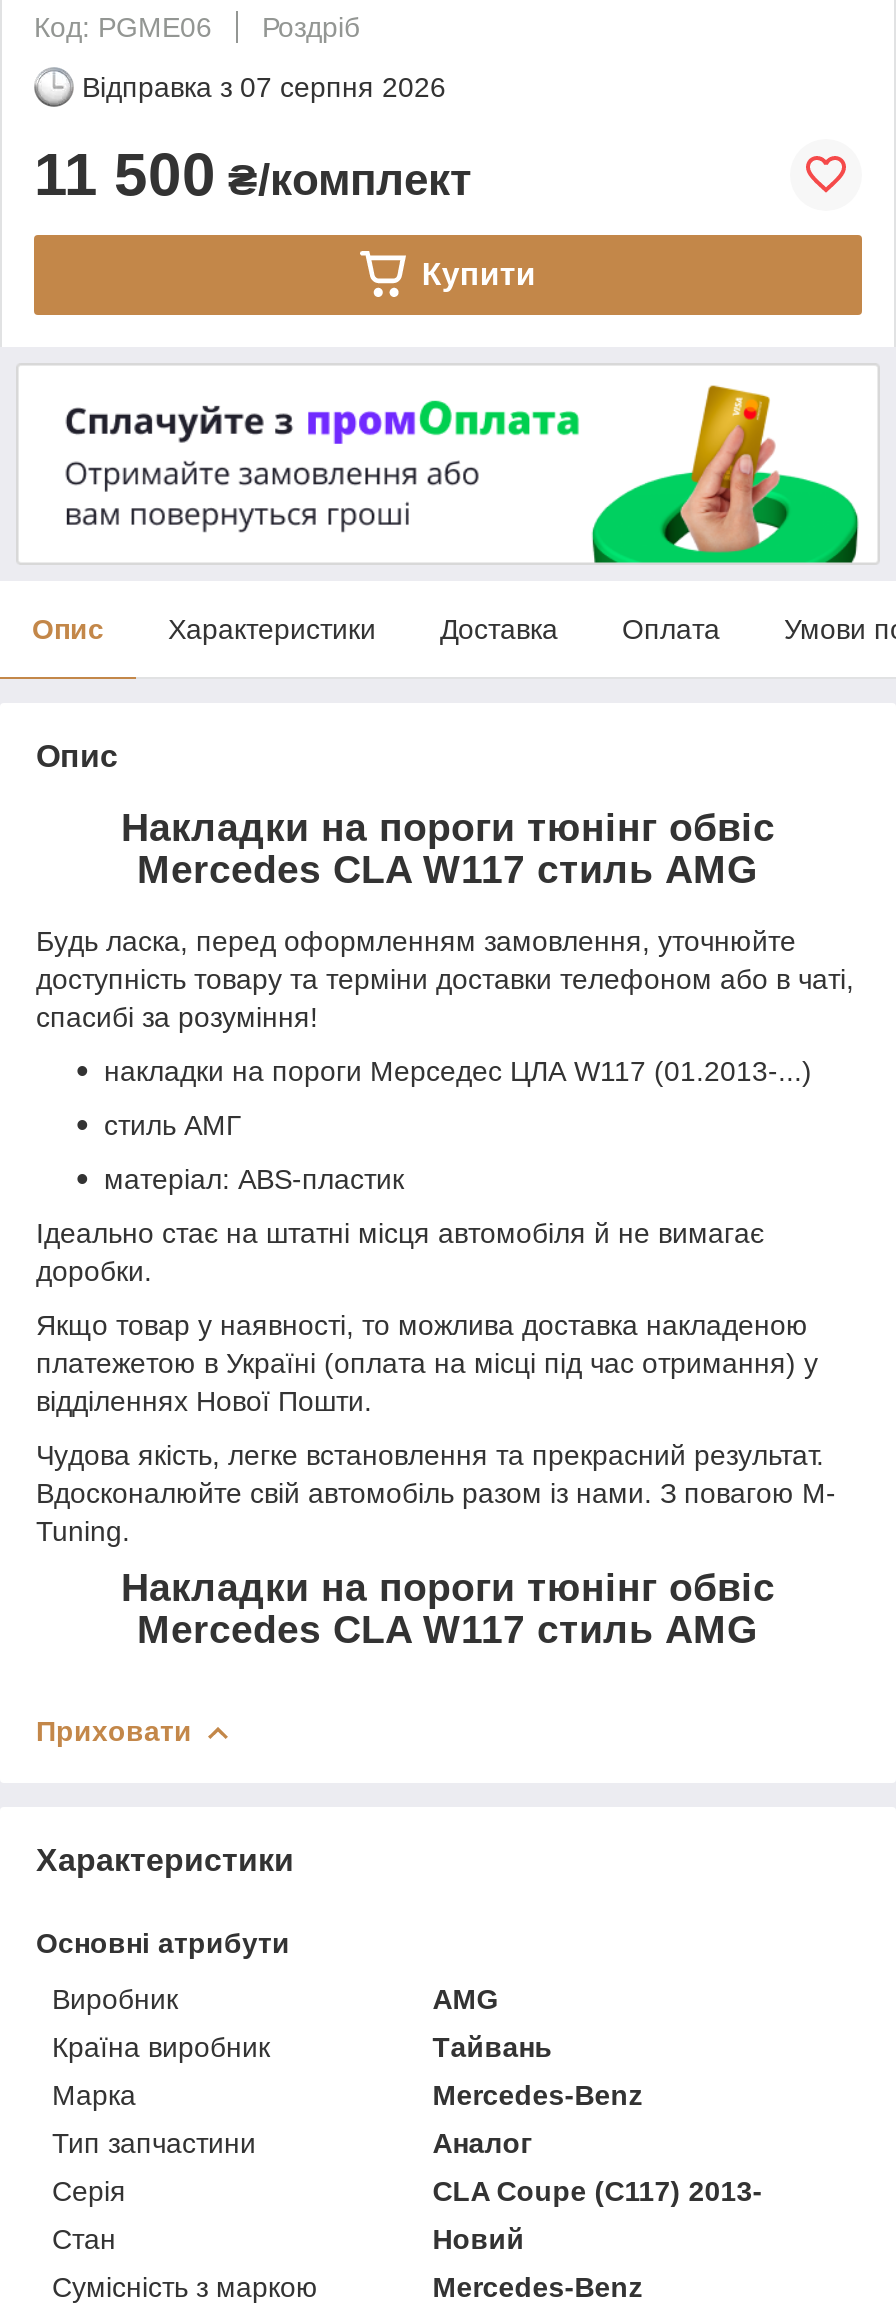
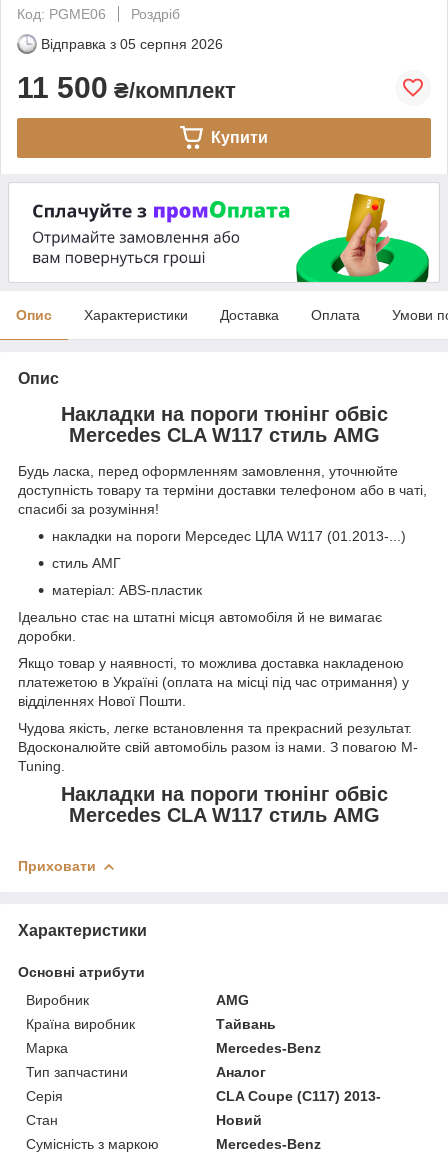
[82,71,446,103] Відправка з 07 серпня 2026 -> [41,36,223,52] Відправка з 05 серпня 2026

